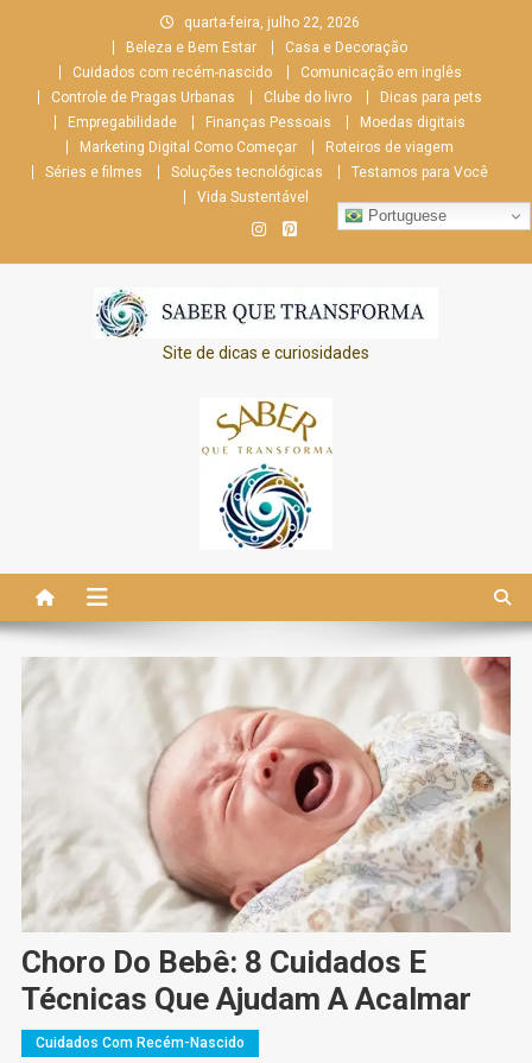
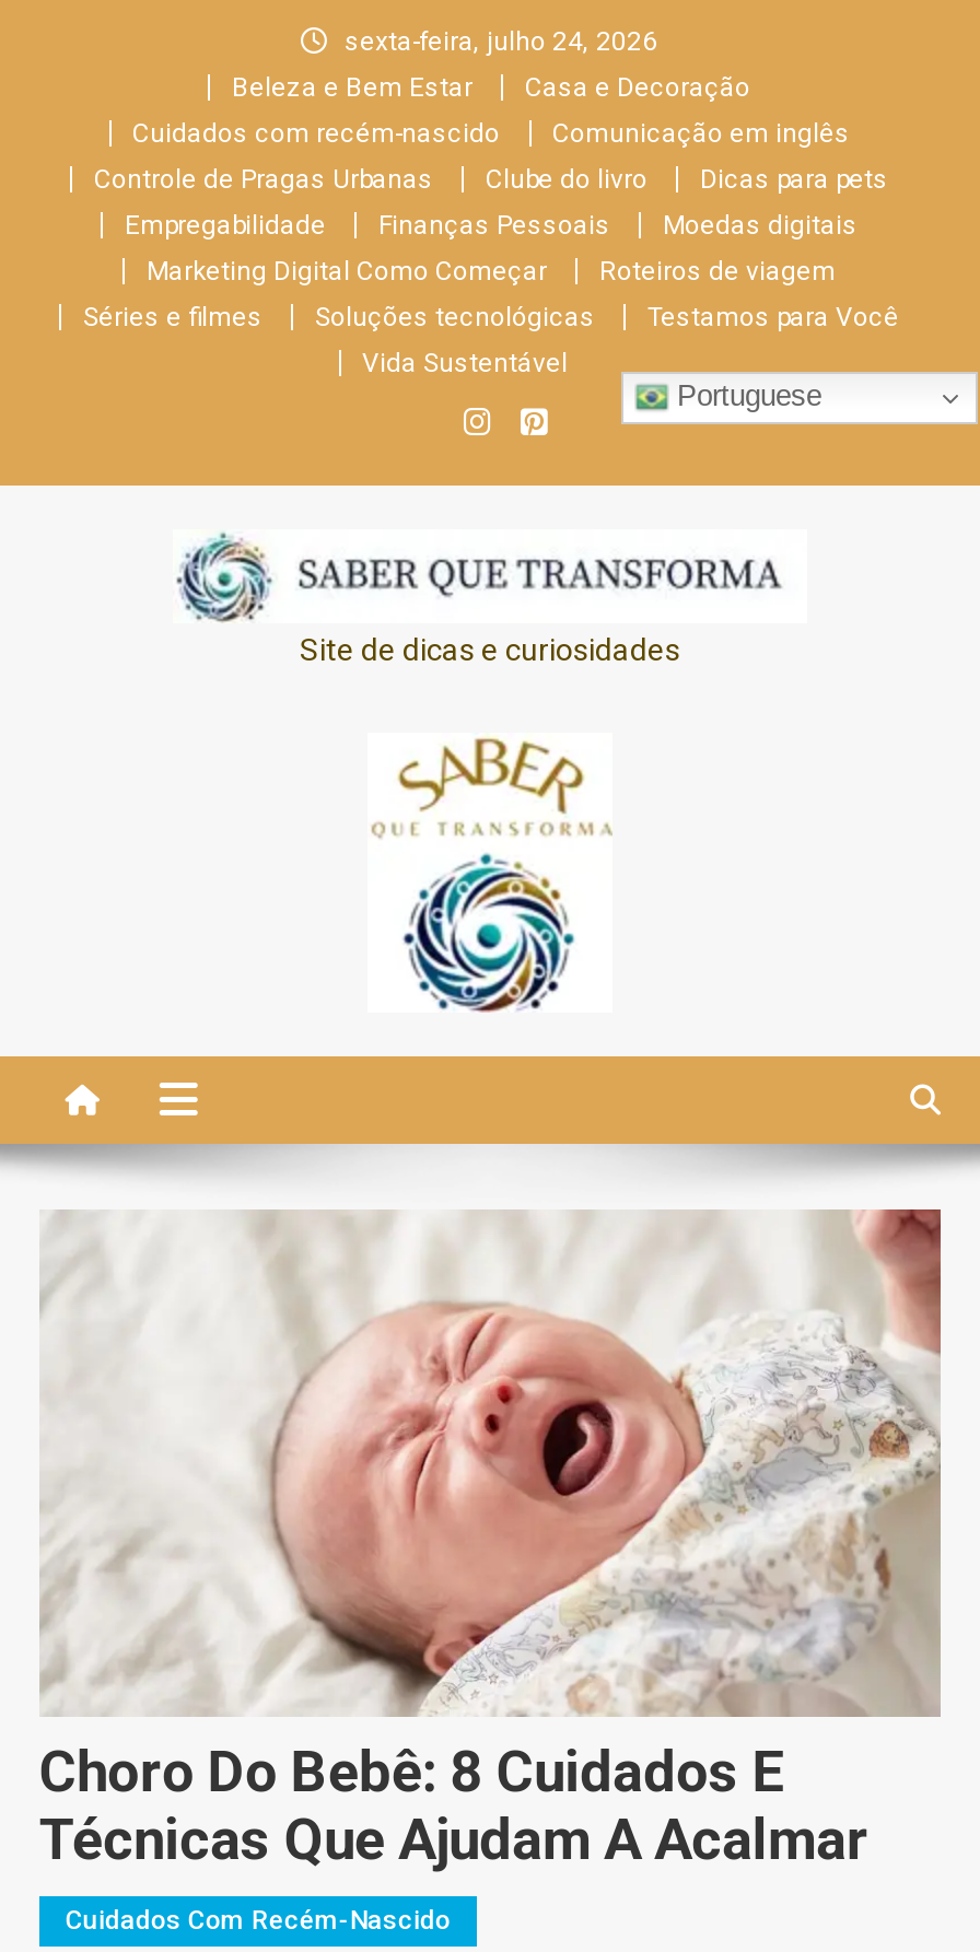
[184,14,360,31] quarta-feira, julho 22, 2026 -> [345,26,657,57] sexta-feira, julho 24, 2026

